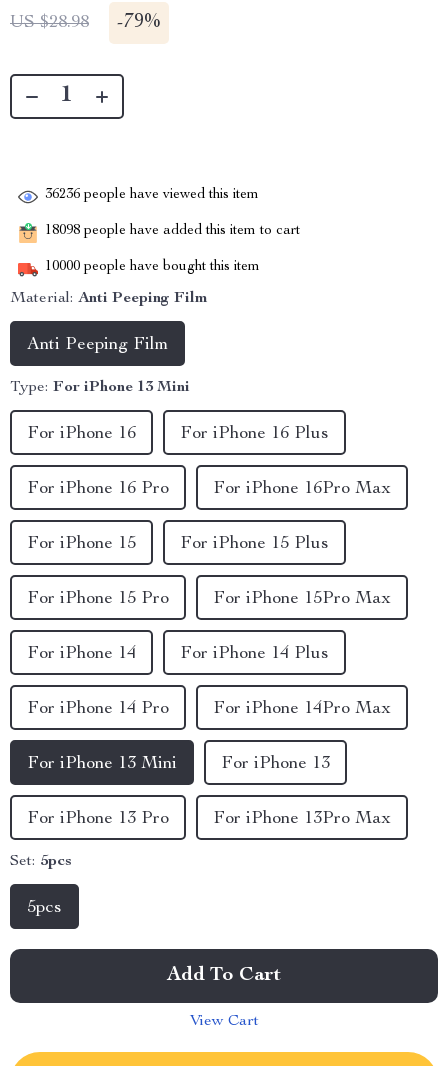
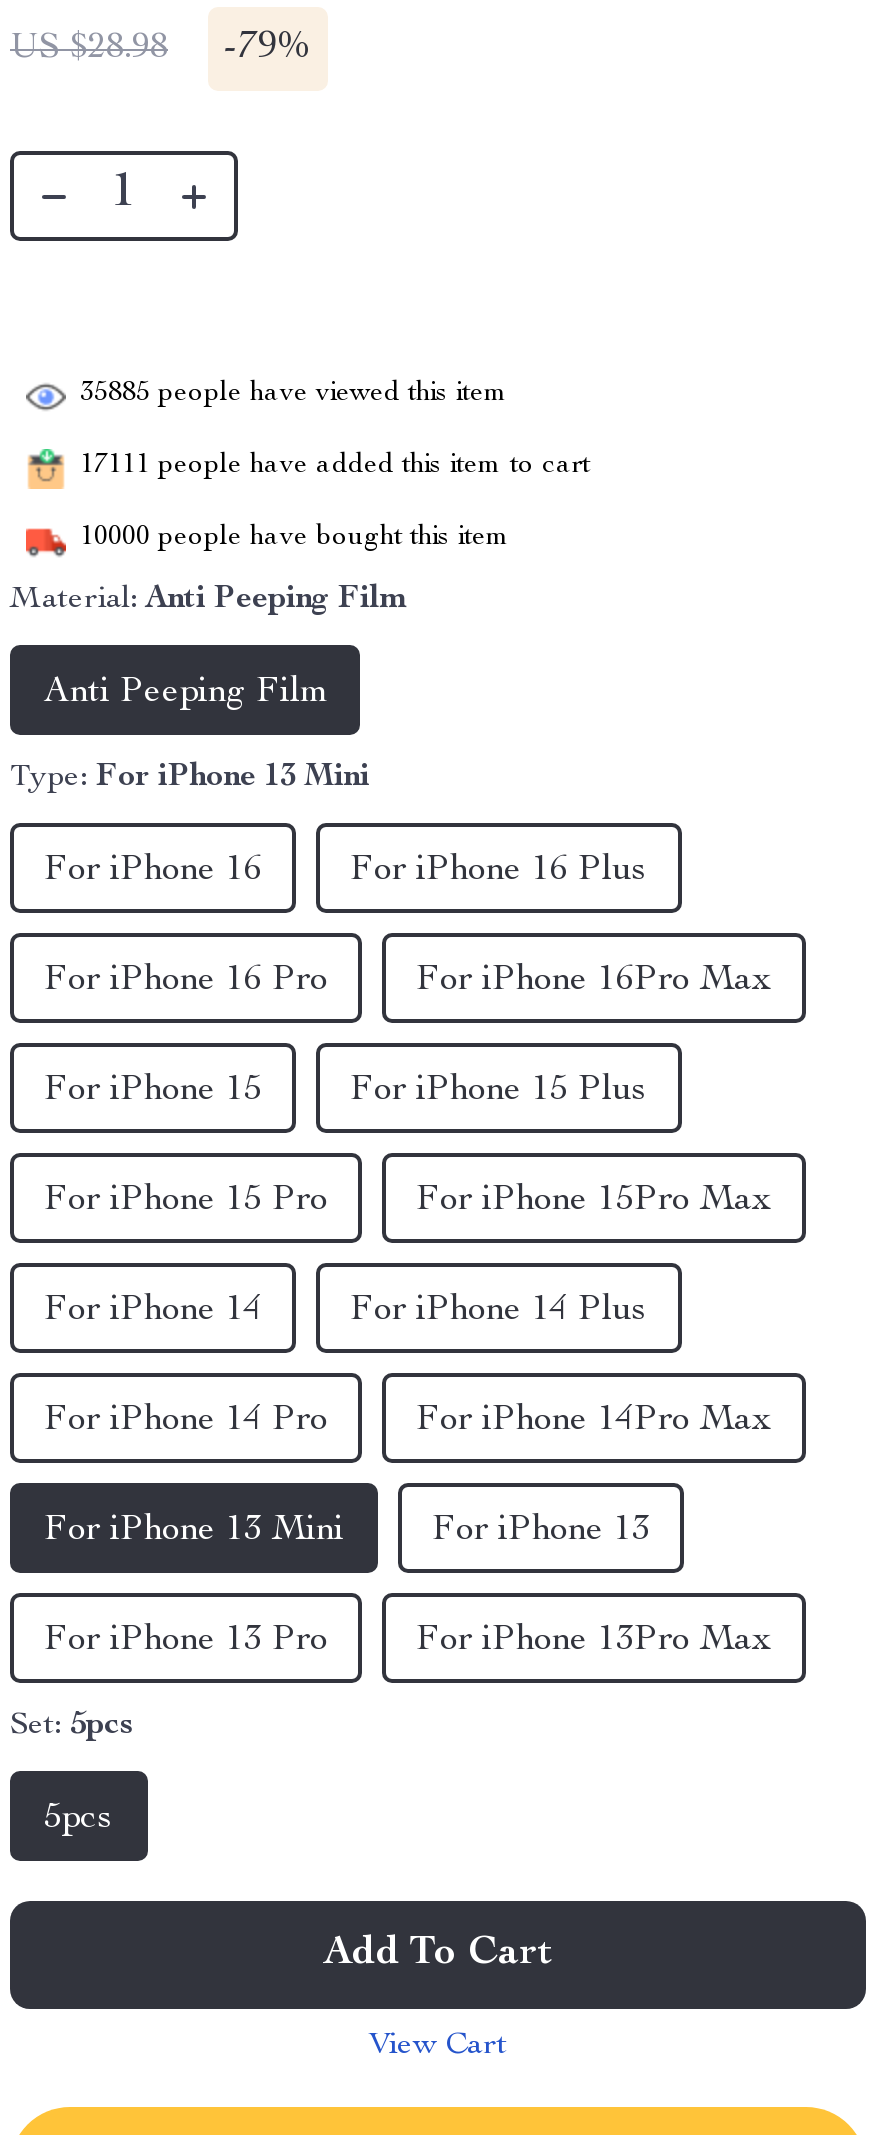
[45,188,259,202] 36236 people have viewed this item -> [80,380,508,408] 35885 people have viewed this item
[45,224,300,238] 18098 people have added this item to cart -> [80,452,590,480] 17111 people have added this item to cart

